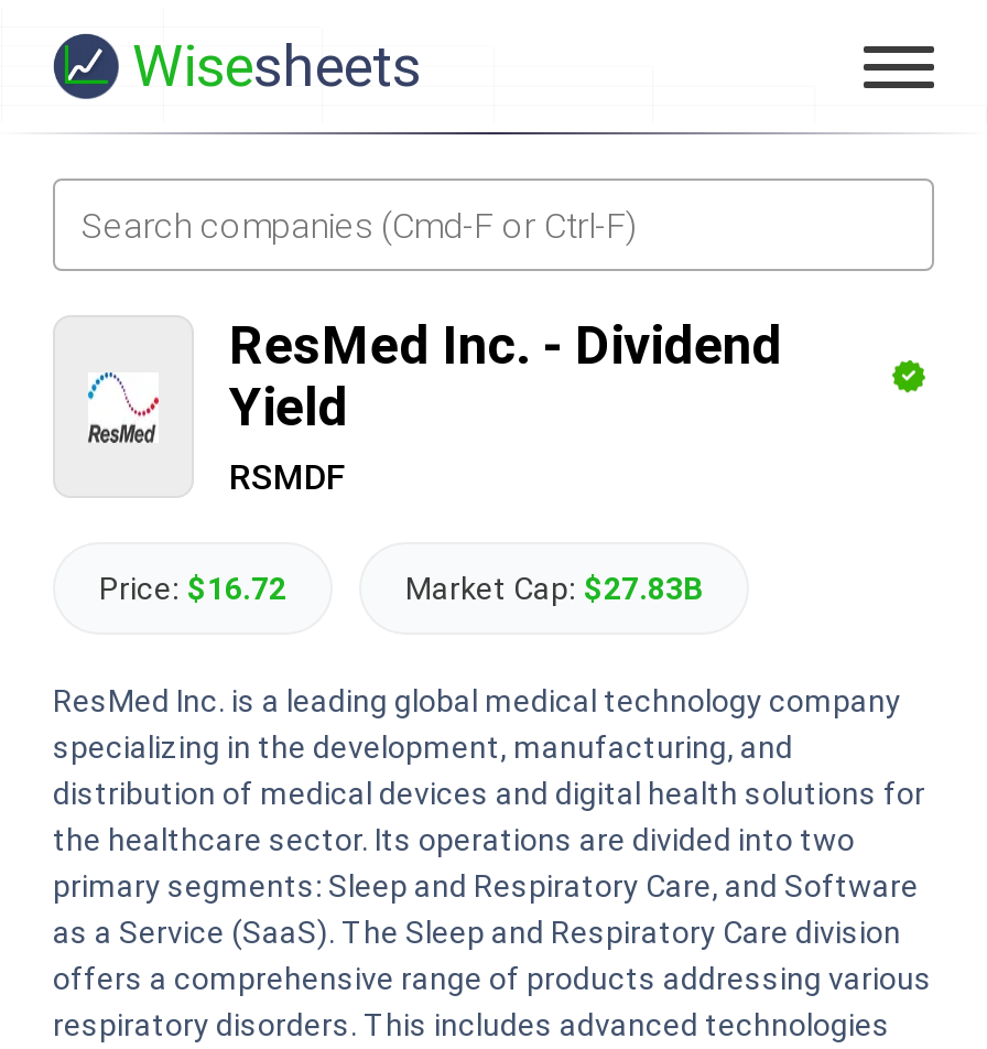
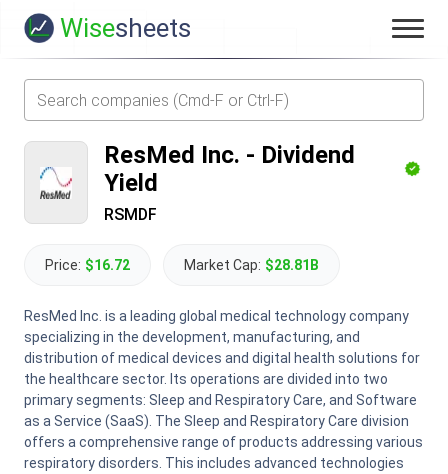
[405,571,703,606] Market Cap: $27.83B -> [184,257,319,273] Market Cap: $28.81B

